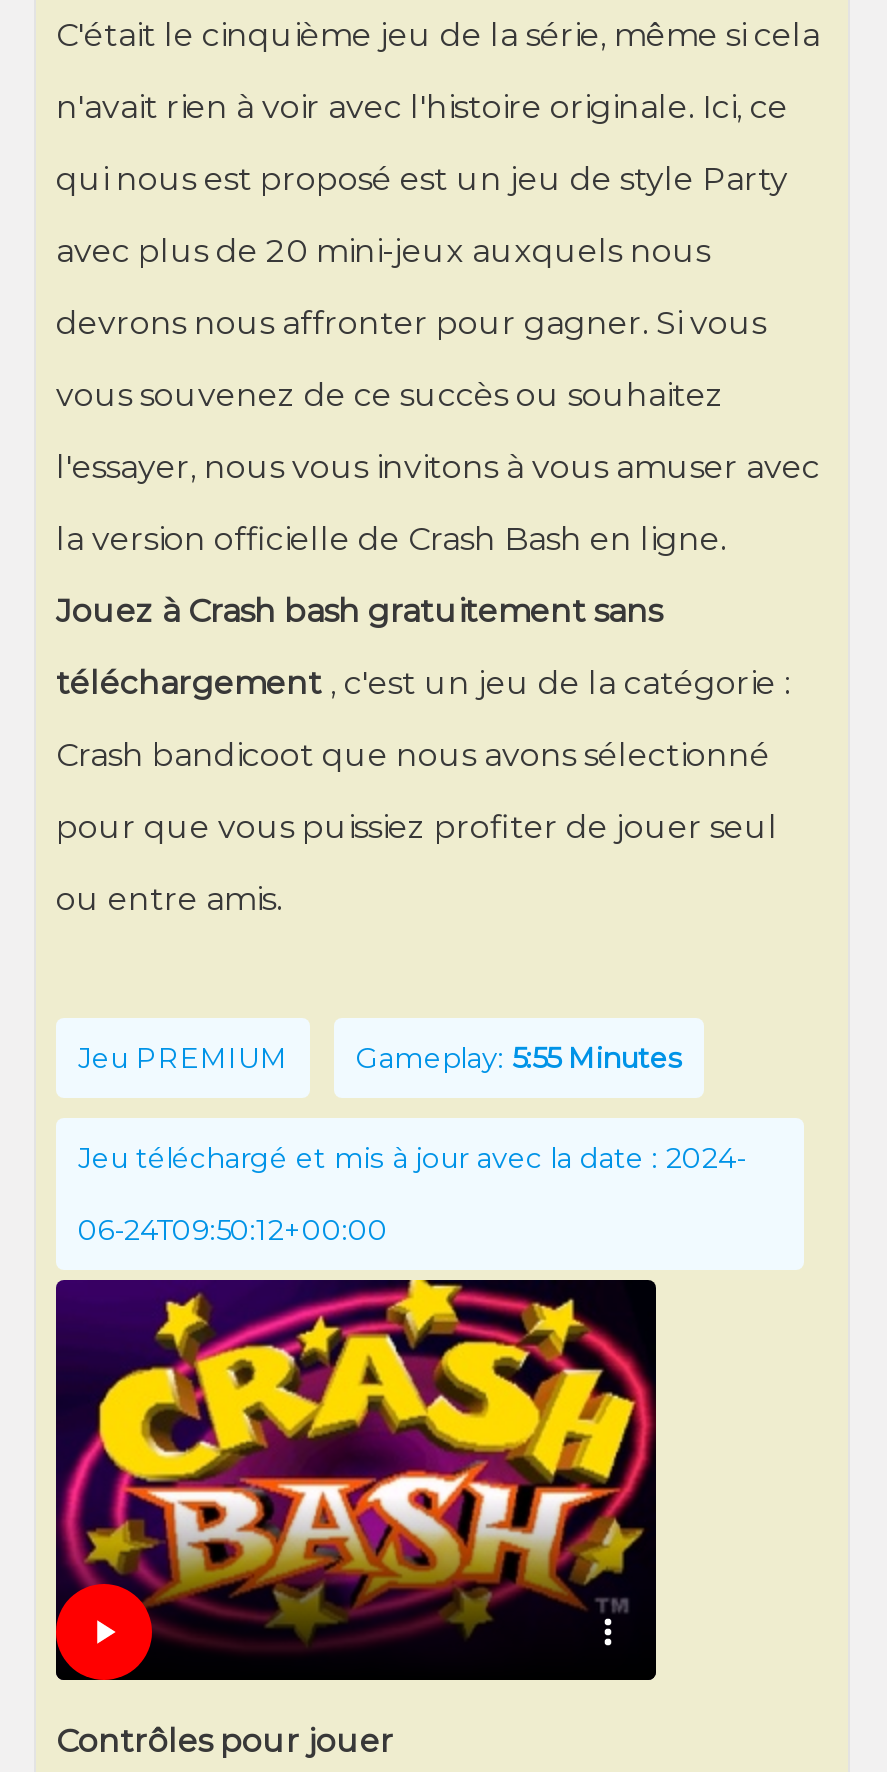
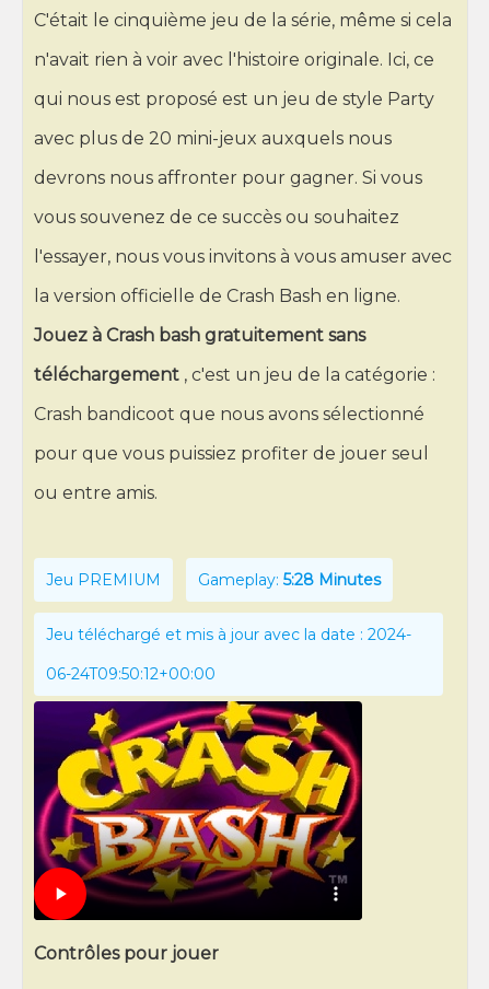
[356,1040,682,1076] Gameplay: 5:55 Minutes -> [198,570,381,590] Gameplay: 5:28 Minutes

